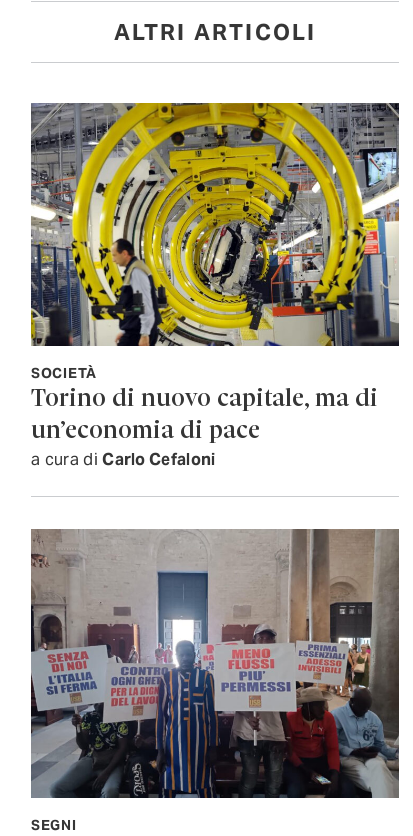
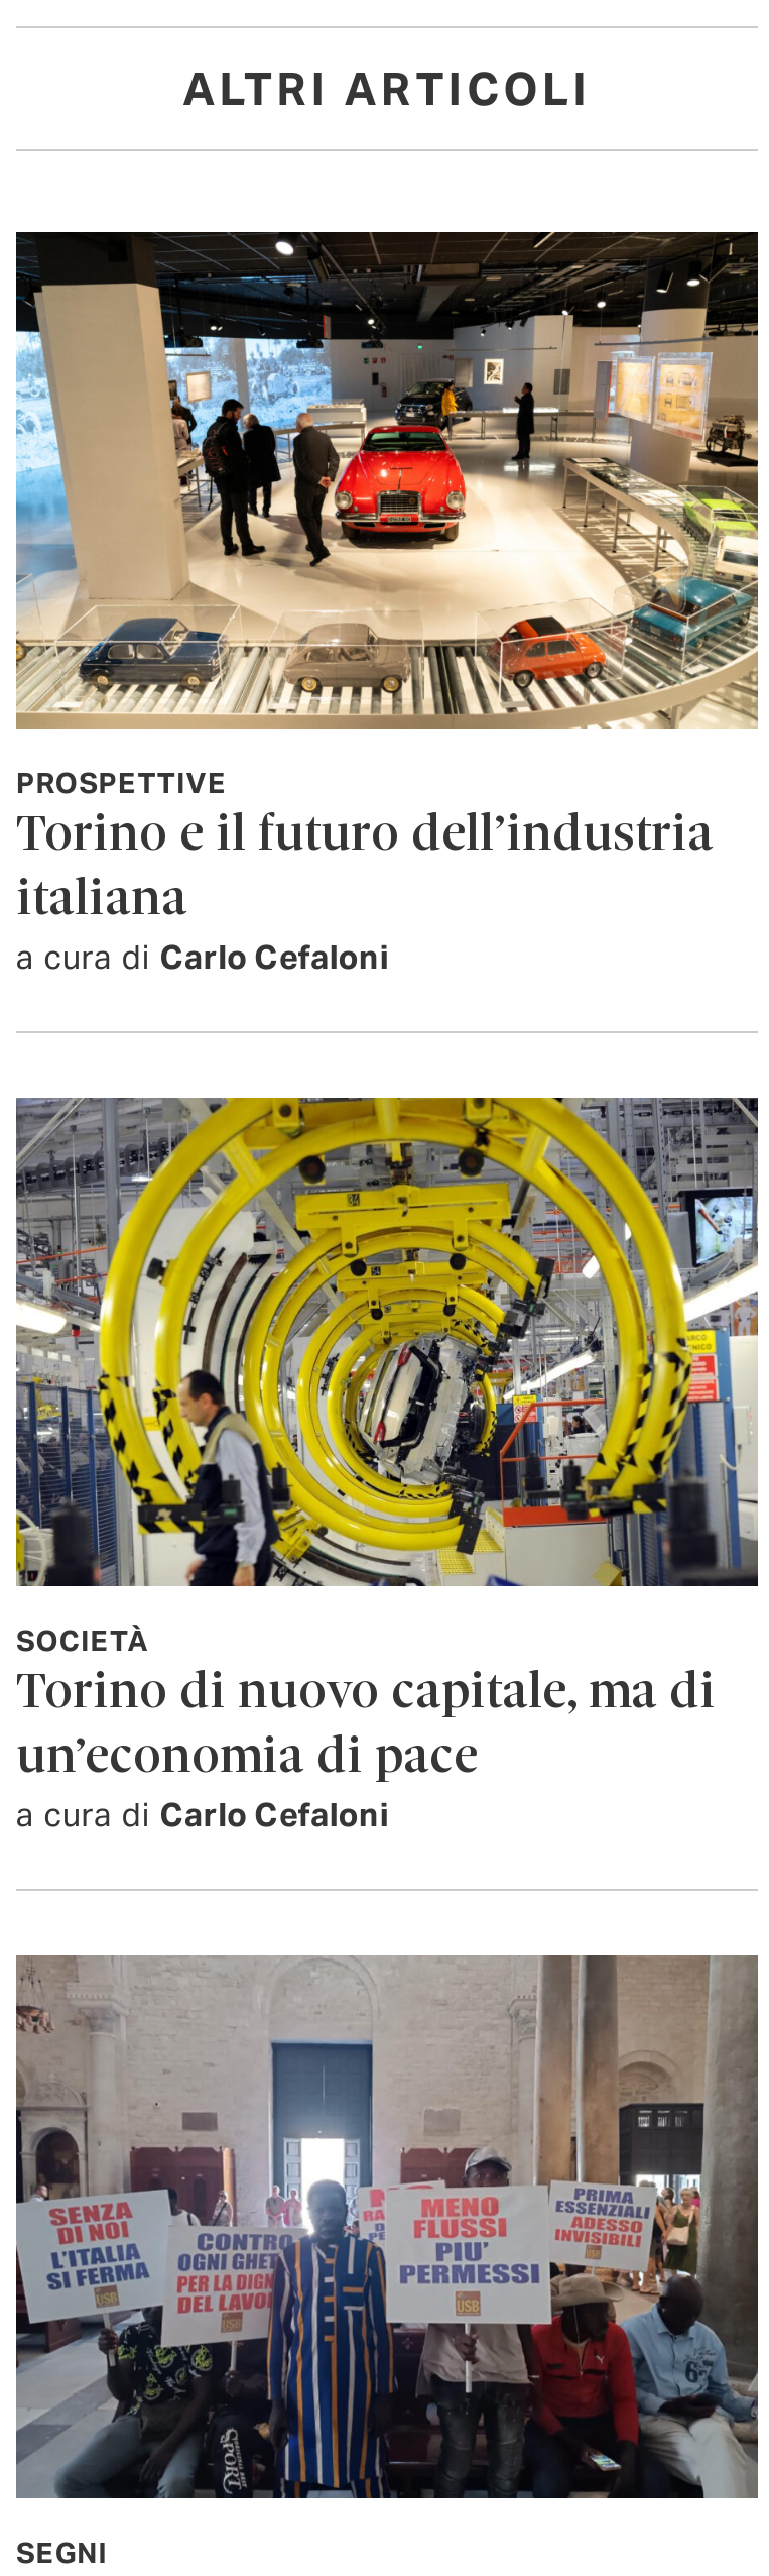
none -> [16,230,760,978] [image] | PROSPETTIVE | Torino e il futuro dell’industria | italiana | a cura di Carlo Cefaloni

